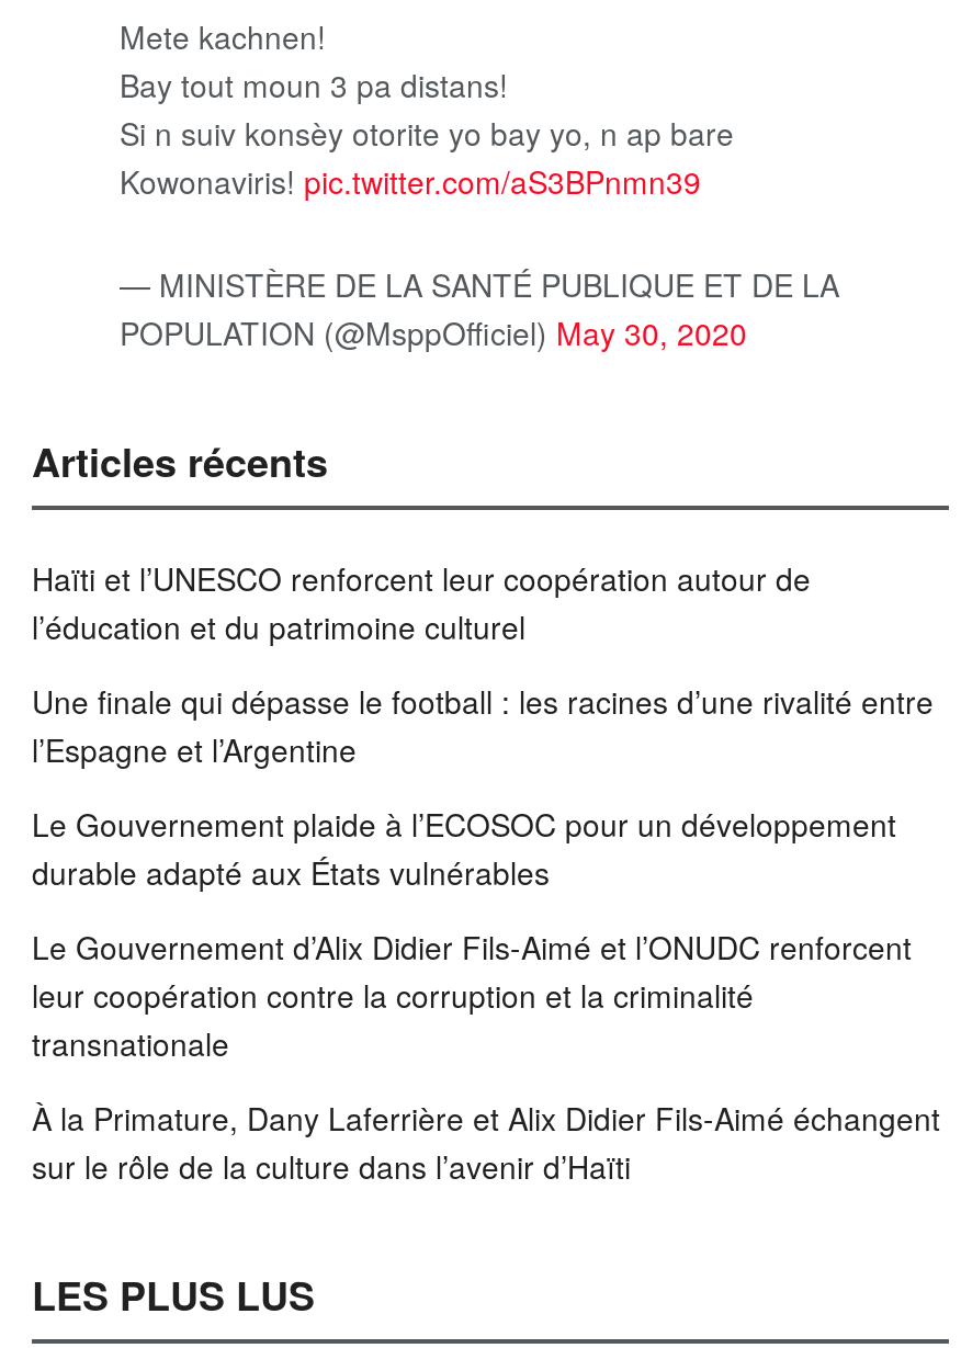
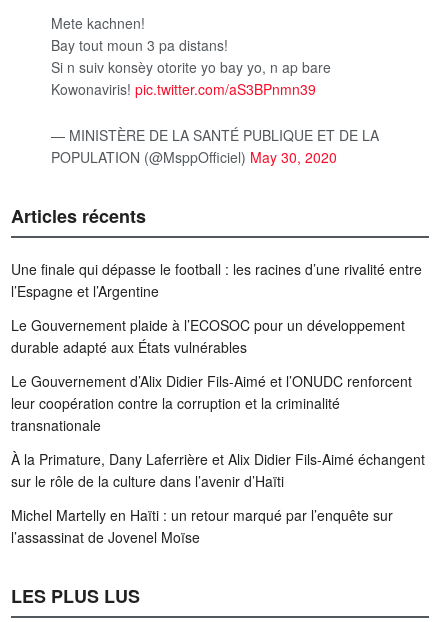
[32,555,811,647] Haïti et l’UNESCO renforcent leur coopération autour de | l’éducation et du patrimoine culturel -> none
moved [32,678,940,1187] -> [11,259,425,491]: Une finale qui dépasse le football : les racines d’une rivalité entre | l’Espagne et l’Argentine | Le Gouvernement plaide à l’ECOSOC pour un développement | ... | À la Primature, Dany Laferrière et Alix Didier Fils-Aimé échangent | sur le rôle de la culture dans l’avenir d’Haïti
none -> [11,505,393,547] Michel Martelly en Haïti : un retour marqué par l’enquête sur | l’assassinat de Jovenel Moïse

